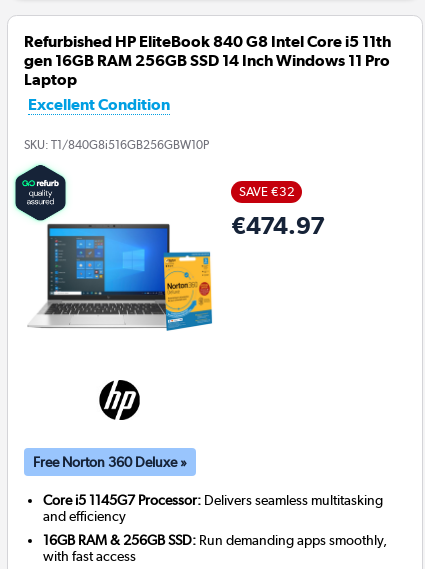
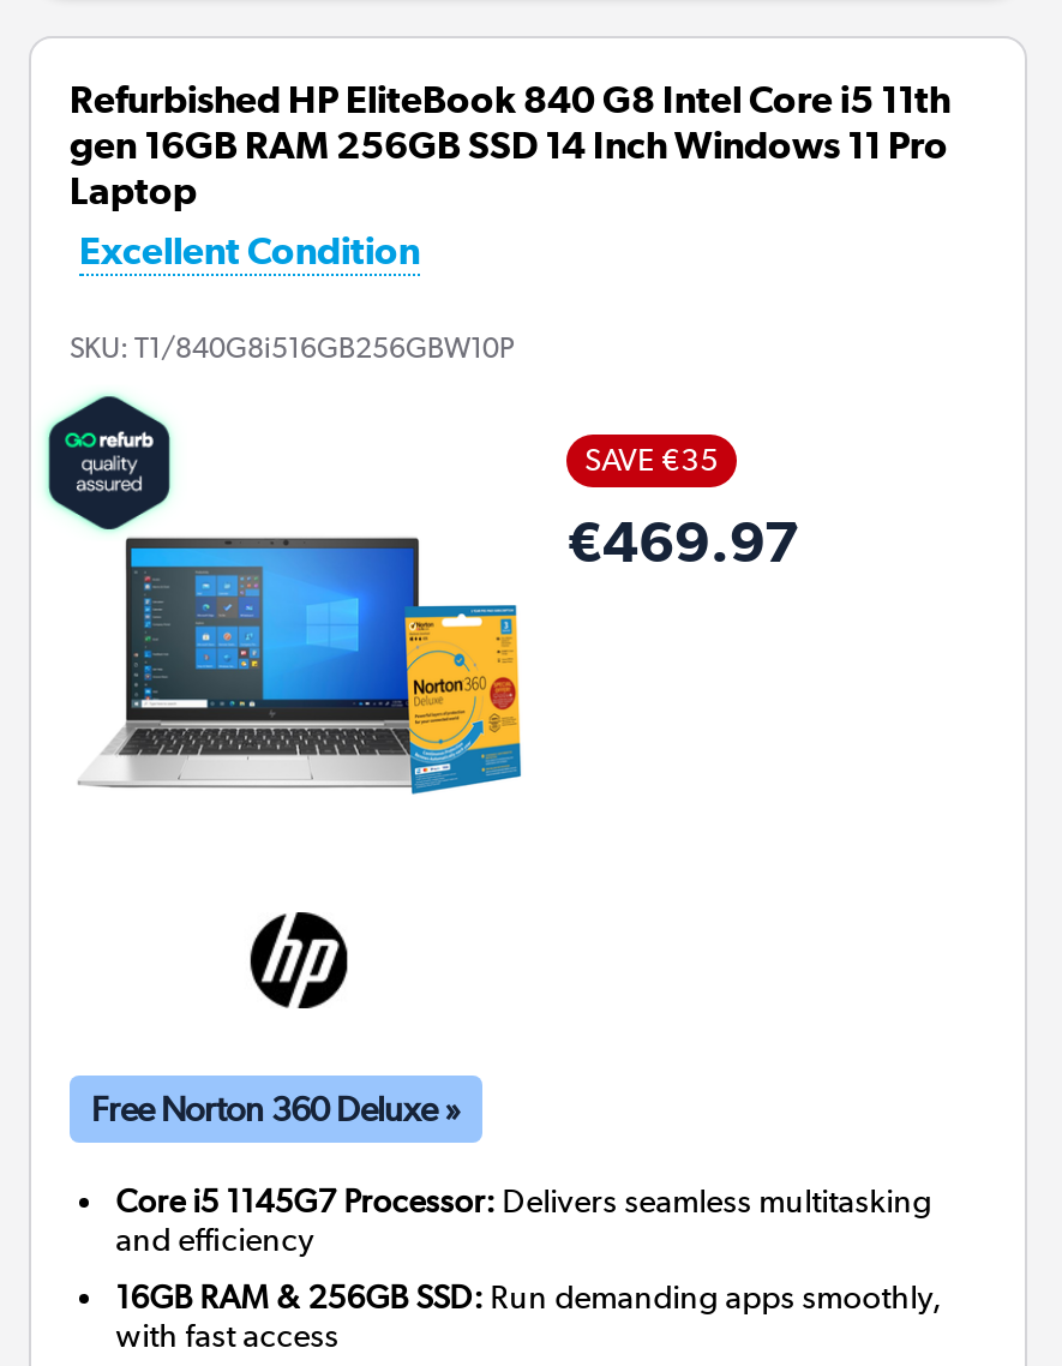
[239,184,295,199] SAVE €32 -> [585,442,719,478] SAVE €35
[231,211,325,239] €474.97 -> [566,507,799,574] €469.97

